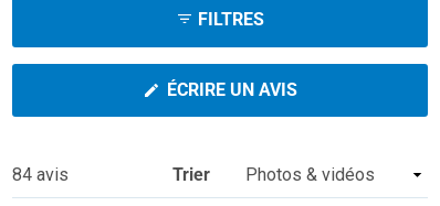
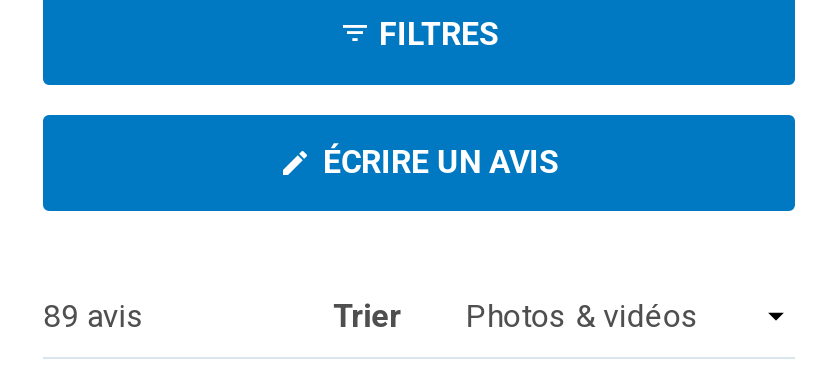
[12,164,68,185] 84 avis -> [43,296,145,334] 89 avis

